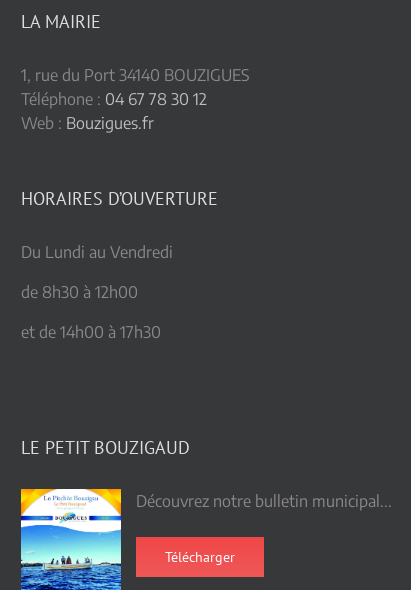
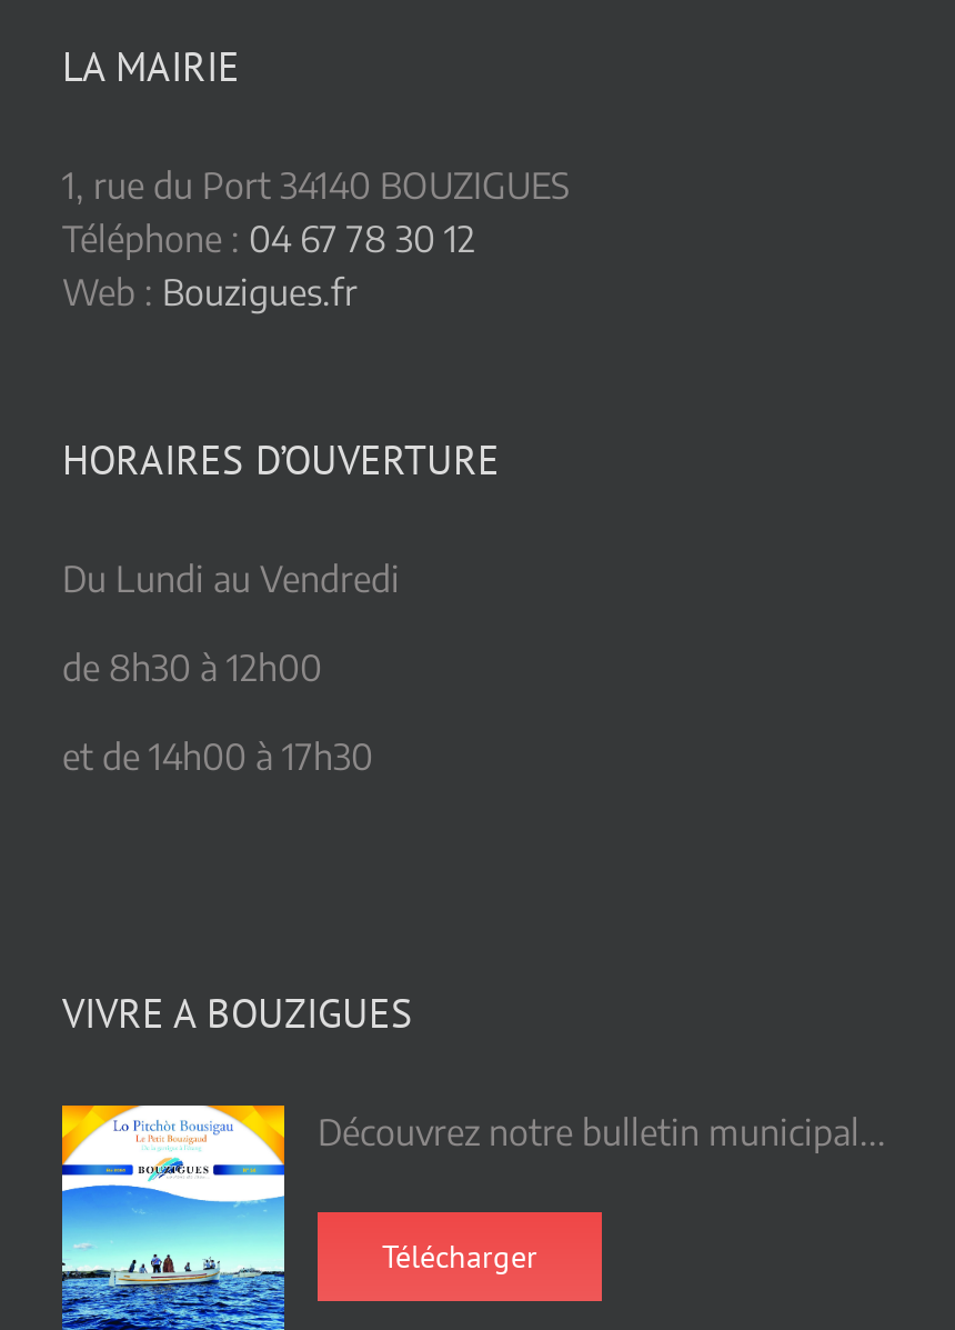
[21,436,190,459] LE PETIT BOUZIGAUD -> [62,988,413,1039] VIVRE A BOUZIGUES

